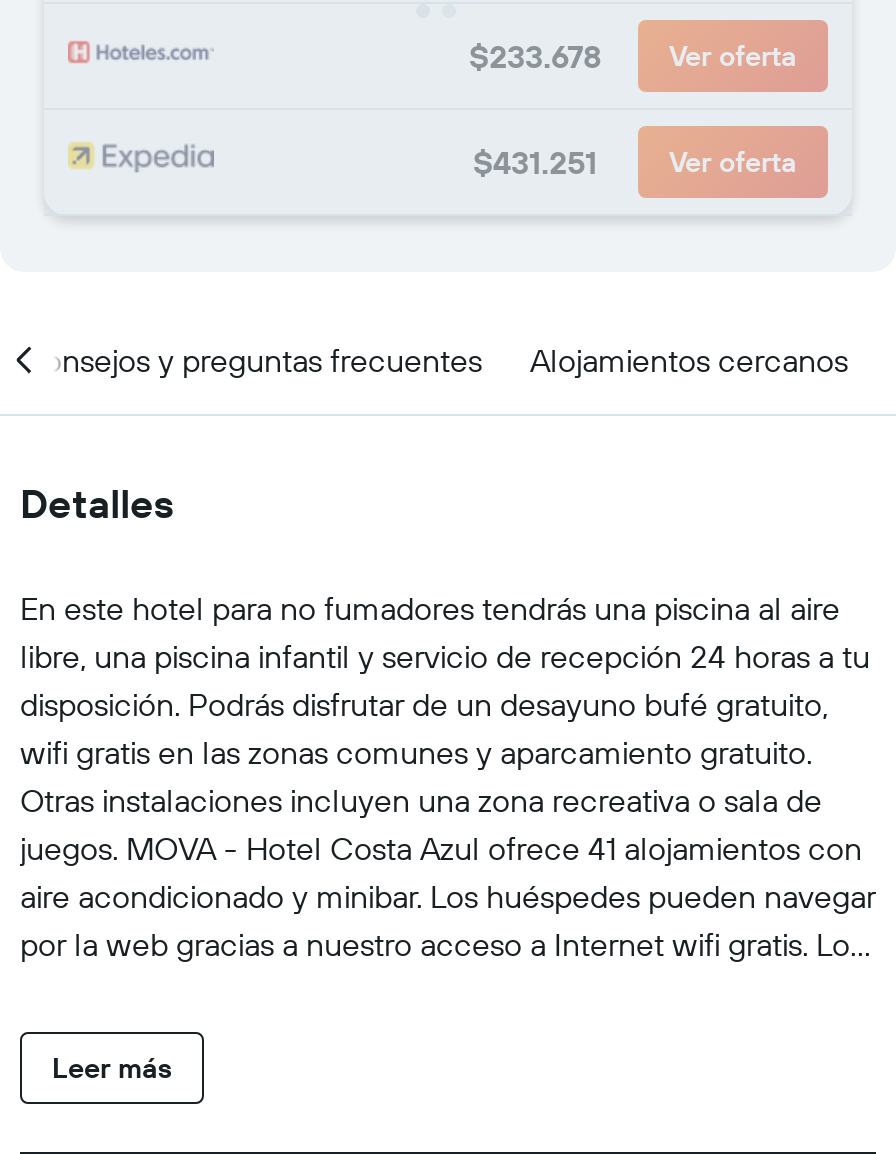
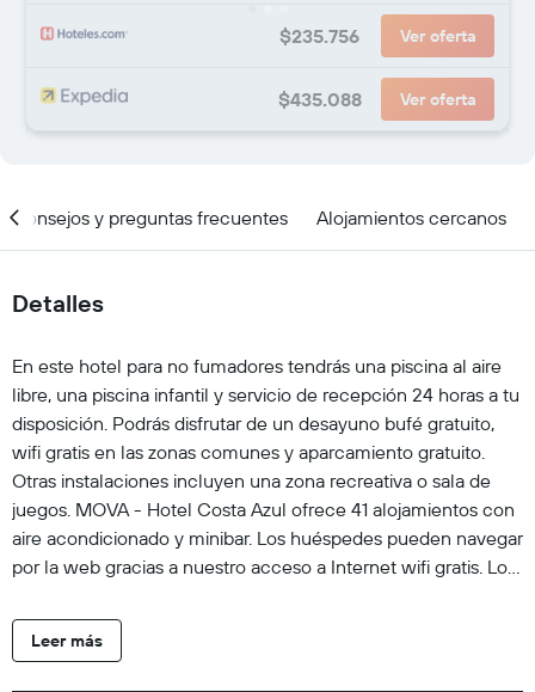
[469,36,797,76] $233.678 Ver oferta -> [279,24,476,48] $235.756 Ver oferta
[473,142,797,182] $431.251 Ver oferta -> [278,87,476,111] $435.088 Ver oferta

